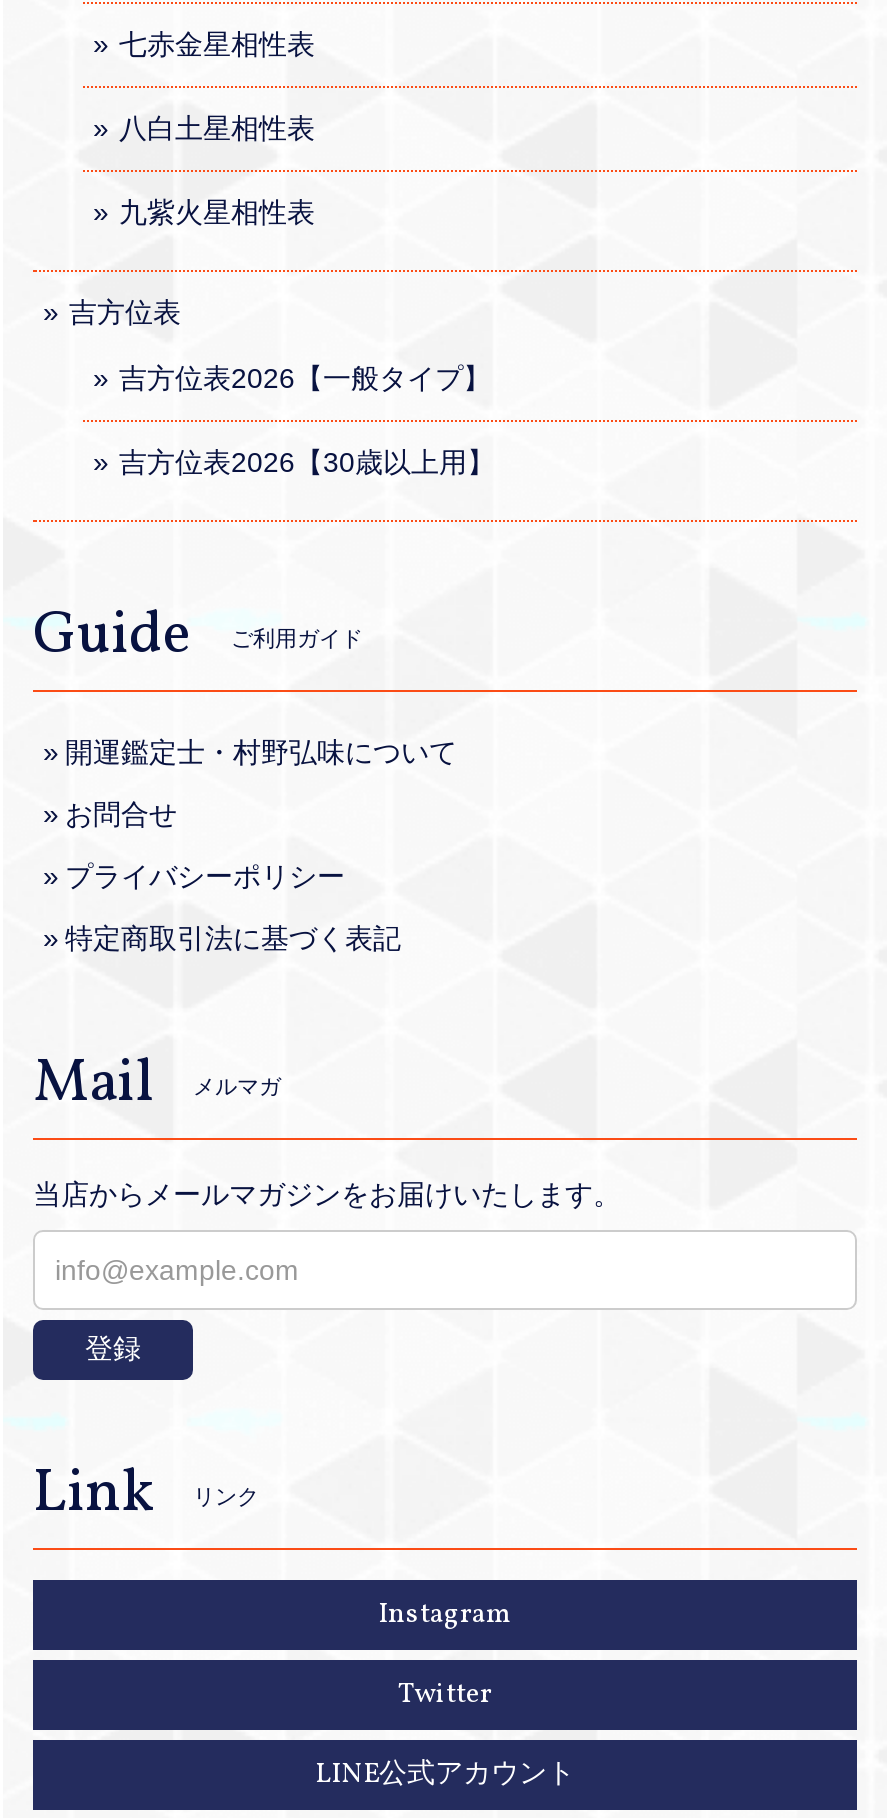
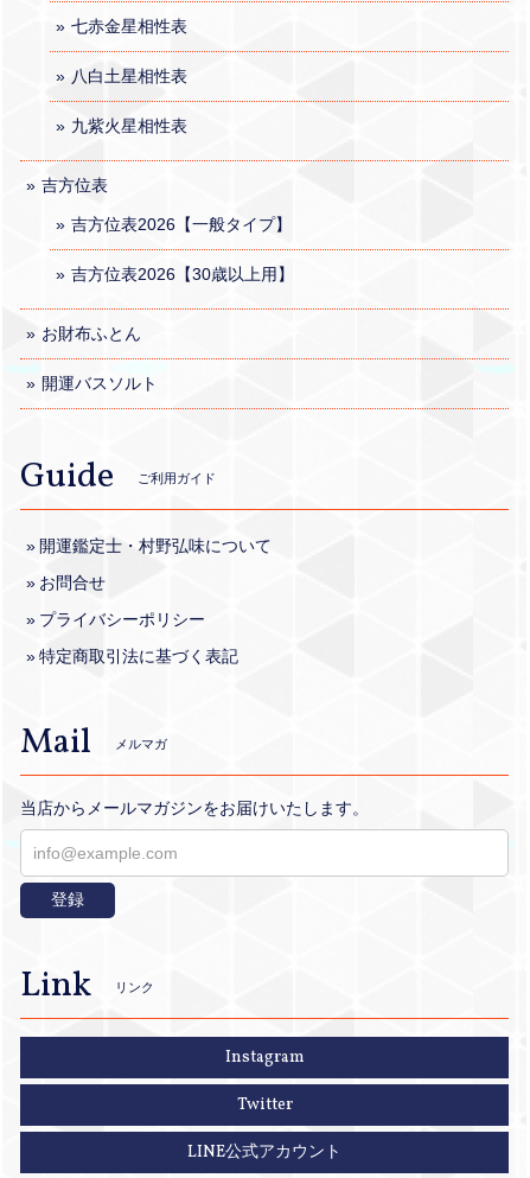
none -> [41,323,158,392] お財布ふとん | 開運バスソルト

